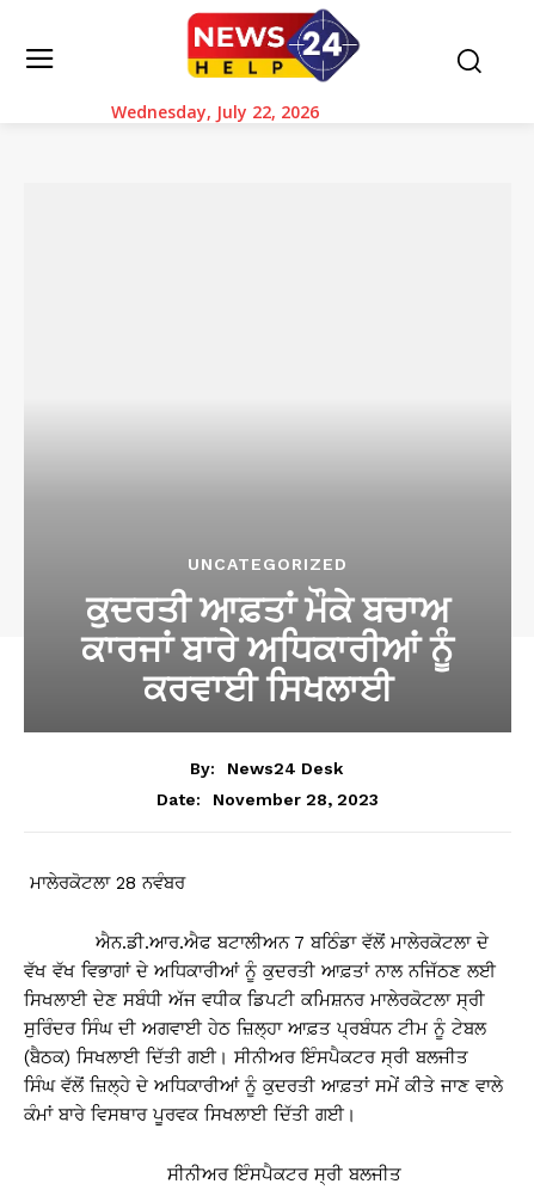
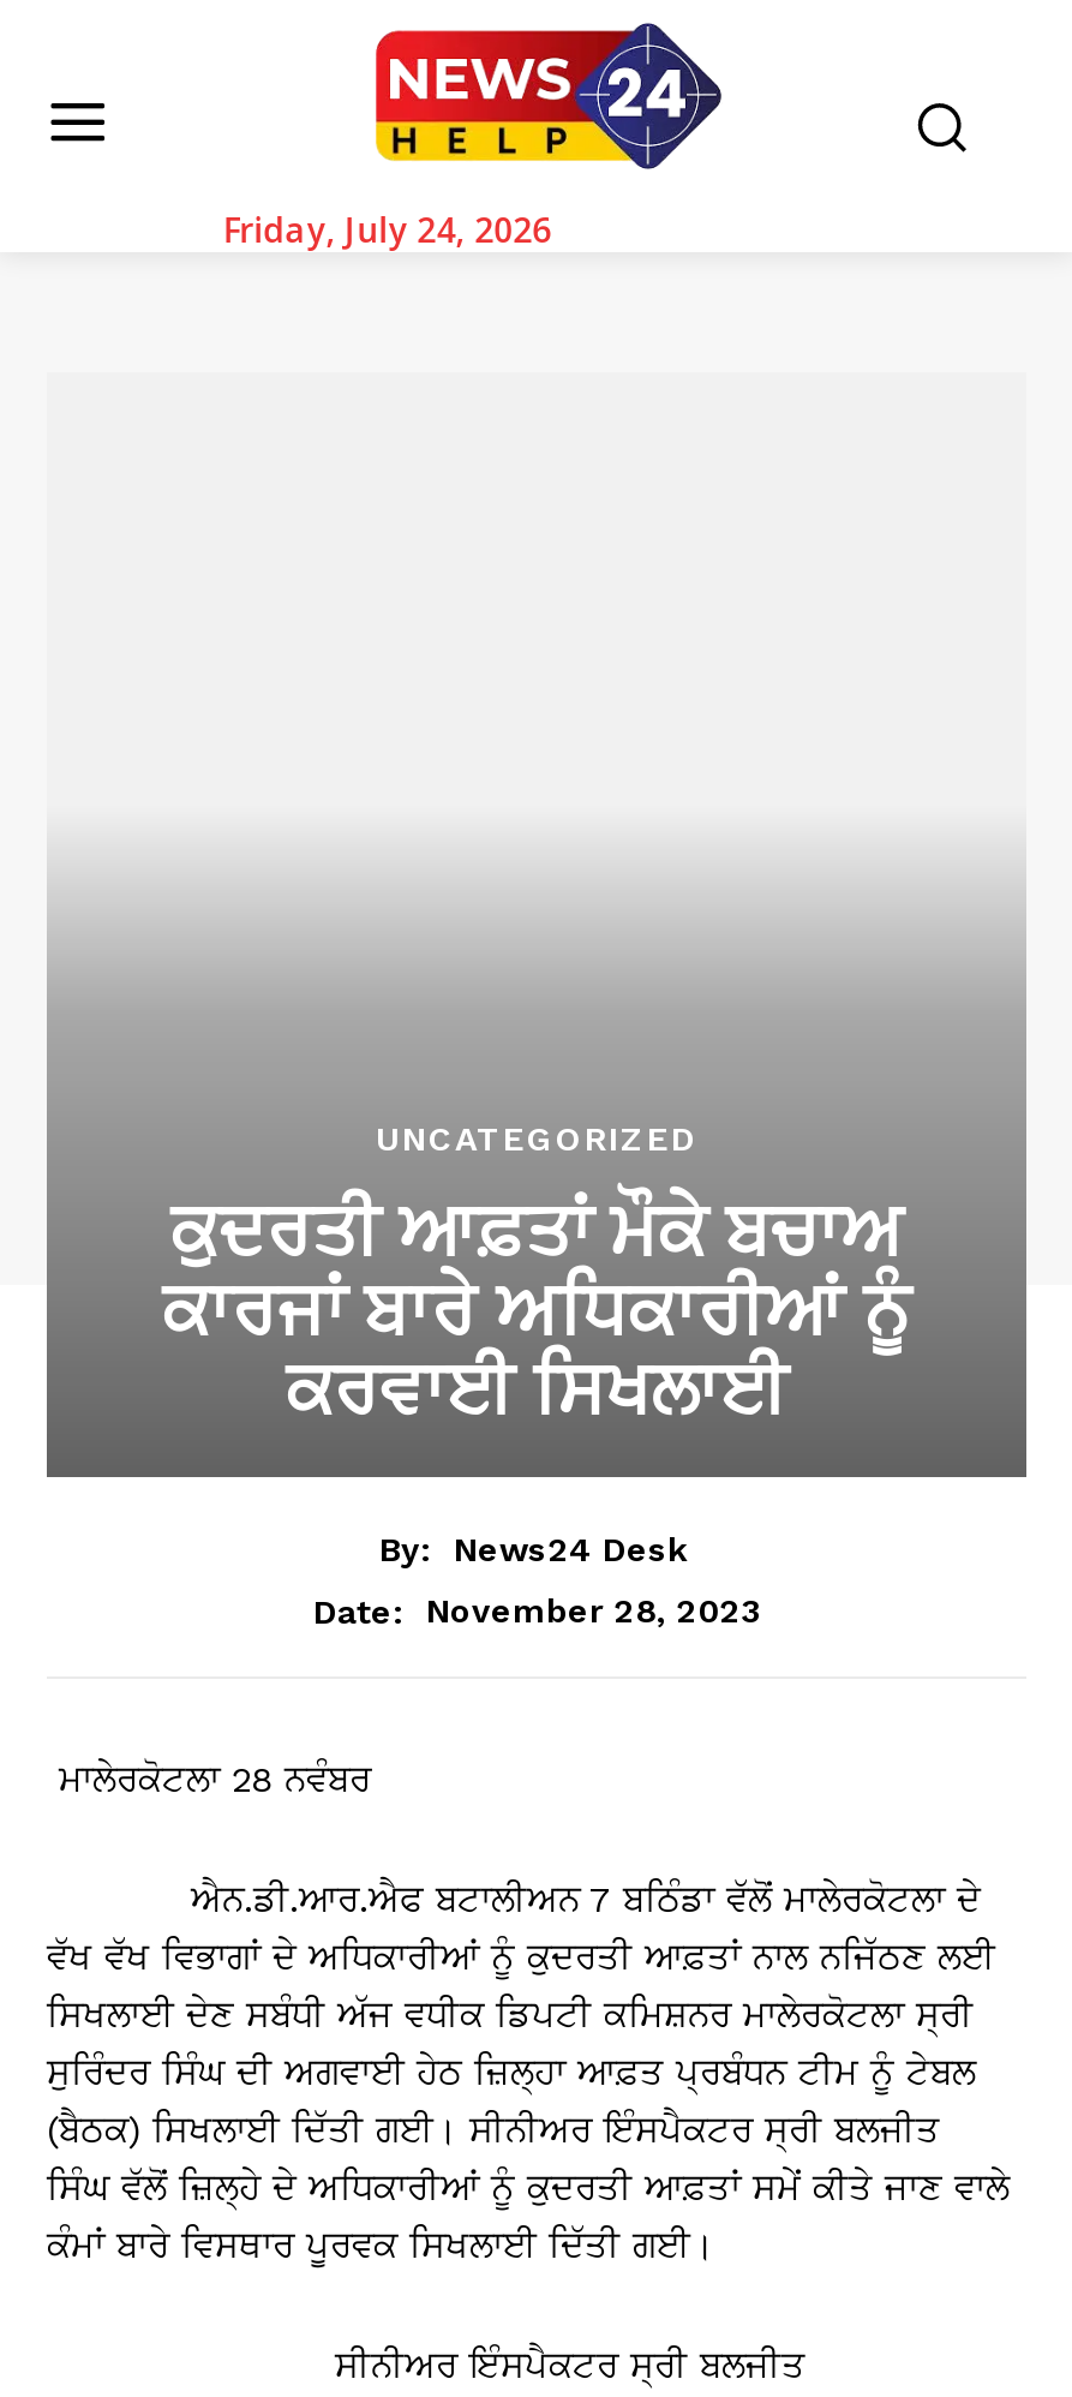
[111,101,319,123] Wednesday, July 22, 2026 -> [223,207,551,253] Friday, July 24, 2026

